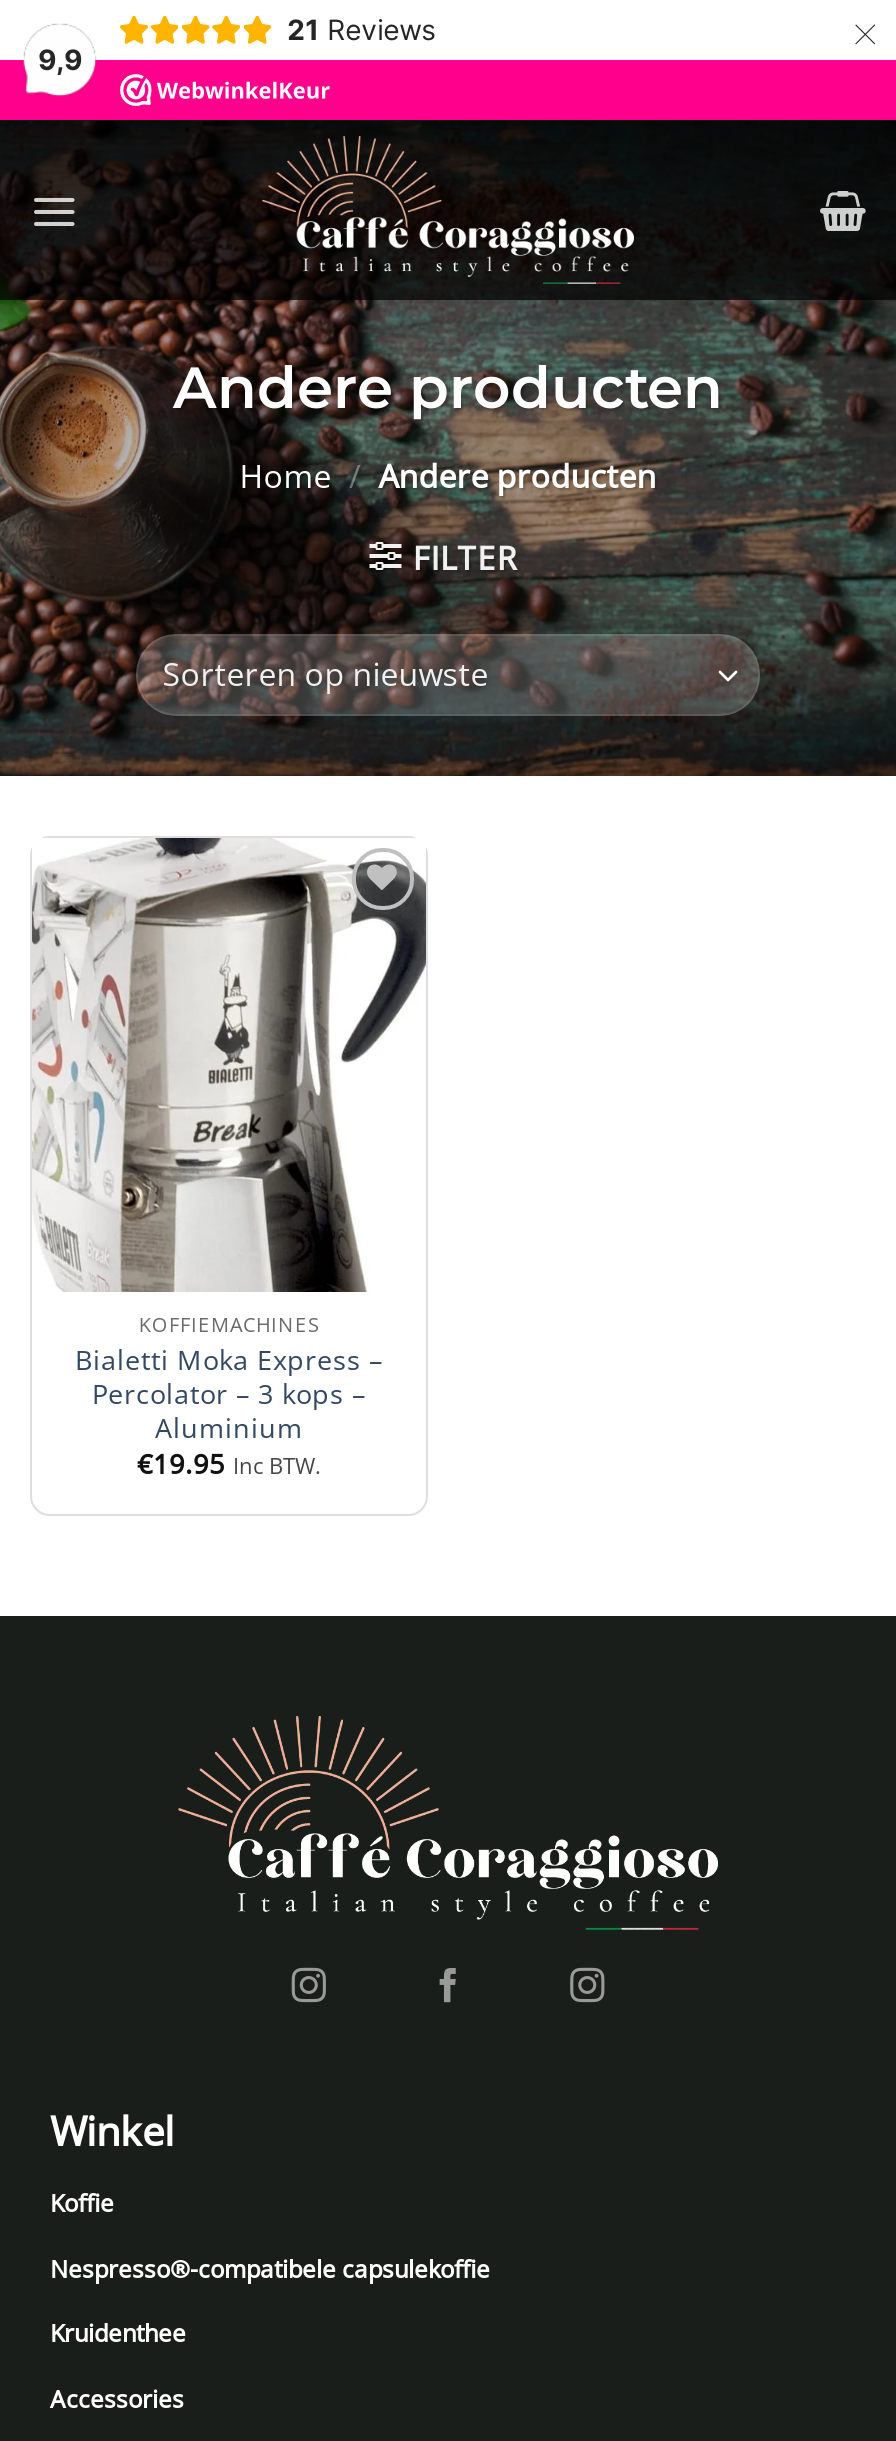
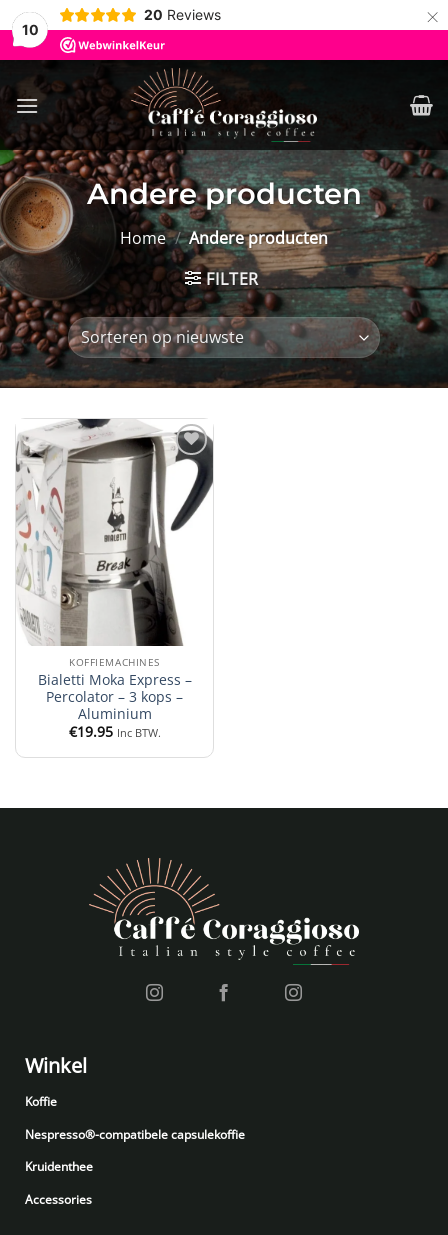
[287,12,435,46] 21 Reviews -> [144,6,221,23] 20 Reviews
[38,42,82,76] 9,9 -> [21,21,38,38] 10

